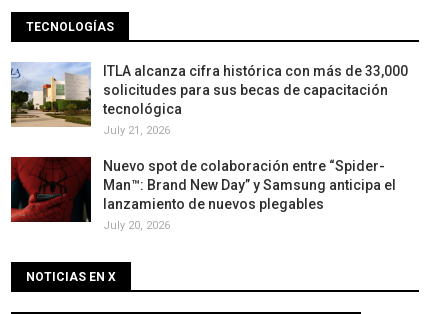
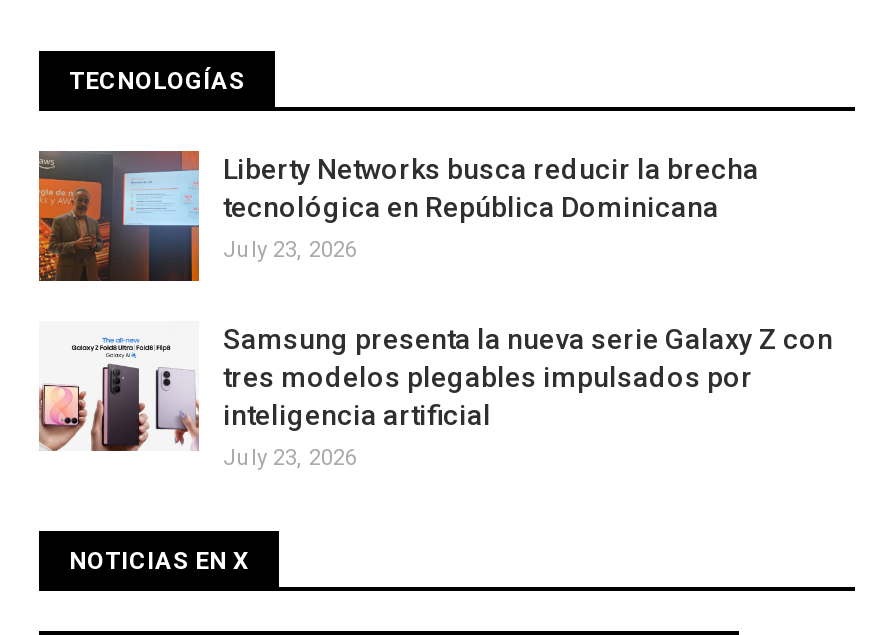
[10,62,408,137] [image] | ITLA alcanza cifra histórica con más de 33,000 | solicitudes para sus becas de capacitación | tecnológica | July 21, 2026 -> [37,149,759,283] [image] | Liberty Networks busca reducir la brecha | tecnológica en República Dominicana | July 23, 2026
[10,156,396,232] [image] | Nuevo spot de colaboración entre “Spider- | Man™: Brand New Day” y Samsung anticipa el | lanzamiento de nuevos plegables | July 20, 2026 -> [37,323,833,471] [image] | Samsung presenta la nueva serie Galaxy Z con | tres modelos plegables impulsados por | inteligencia artificial | July 23, 2026

